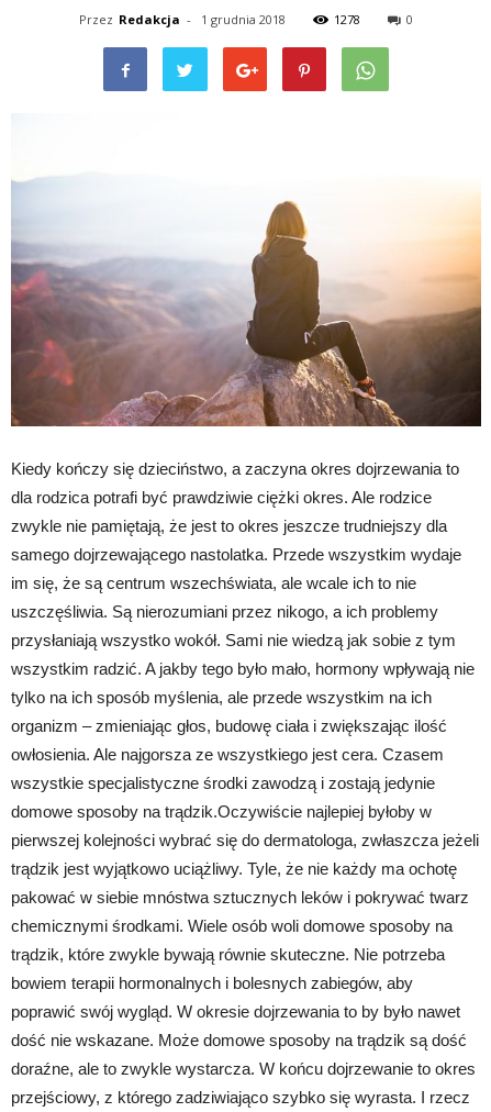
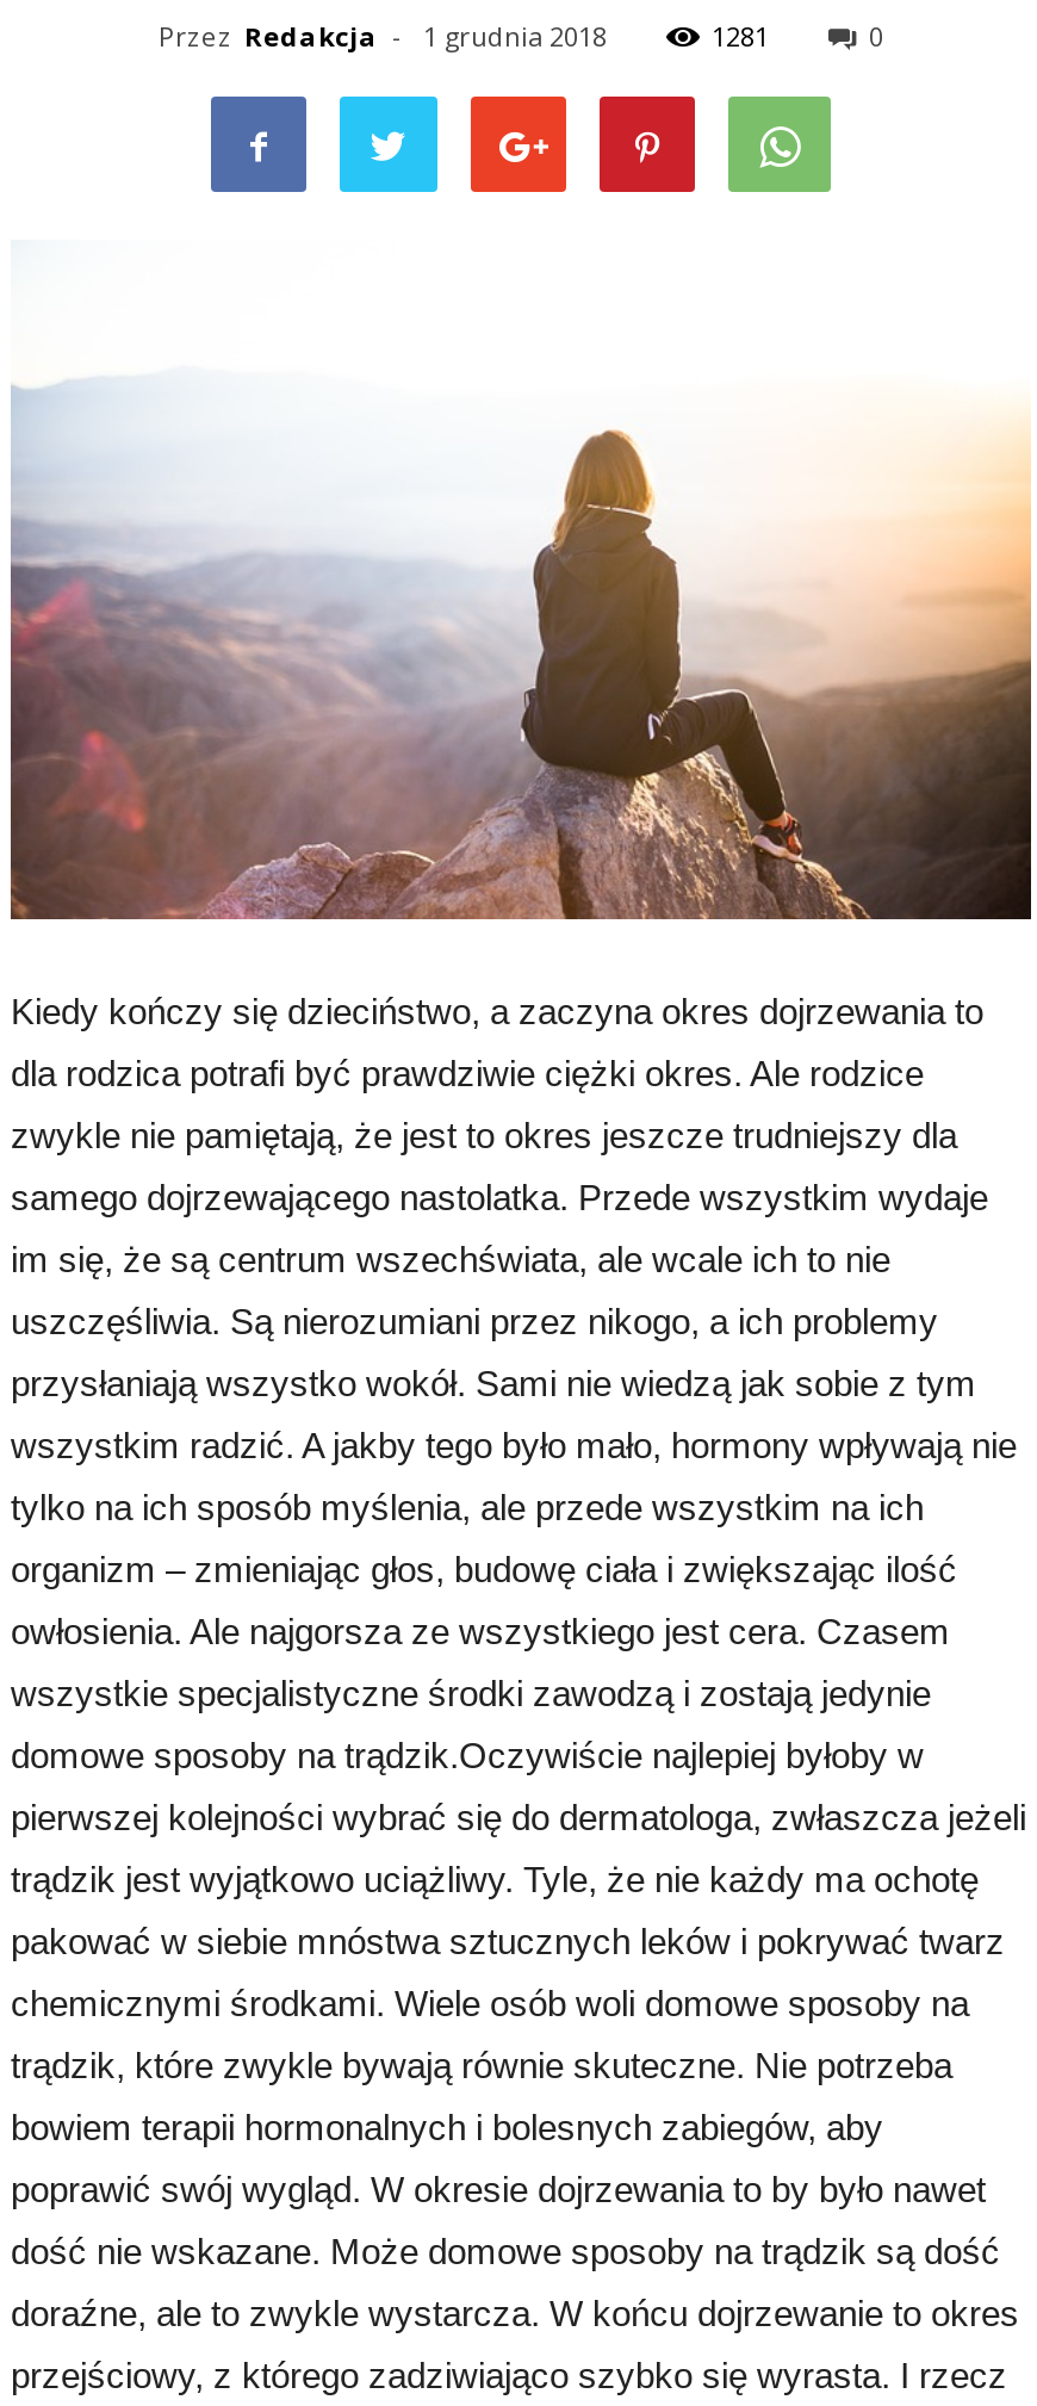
[334,11,360,27] 1278 -> [712,18,769,54] 1281

